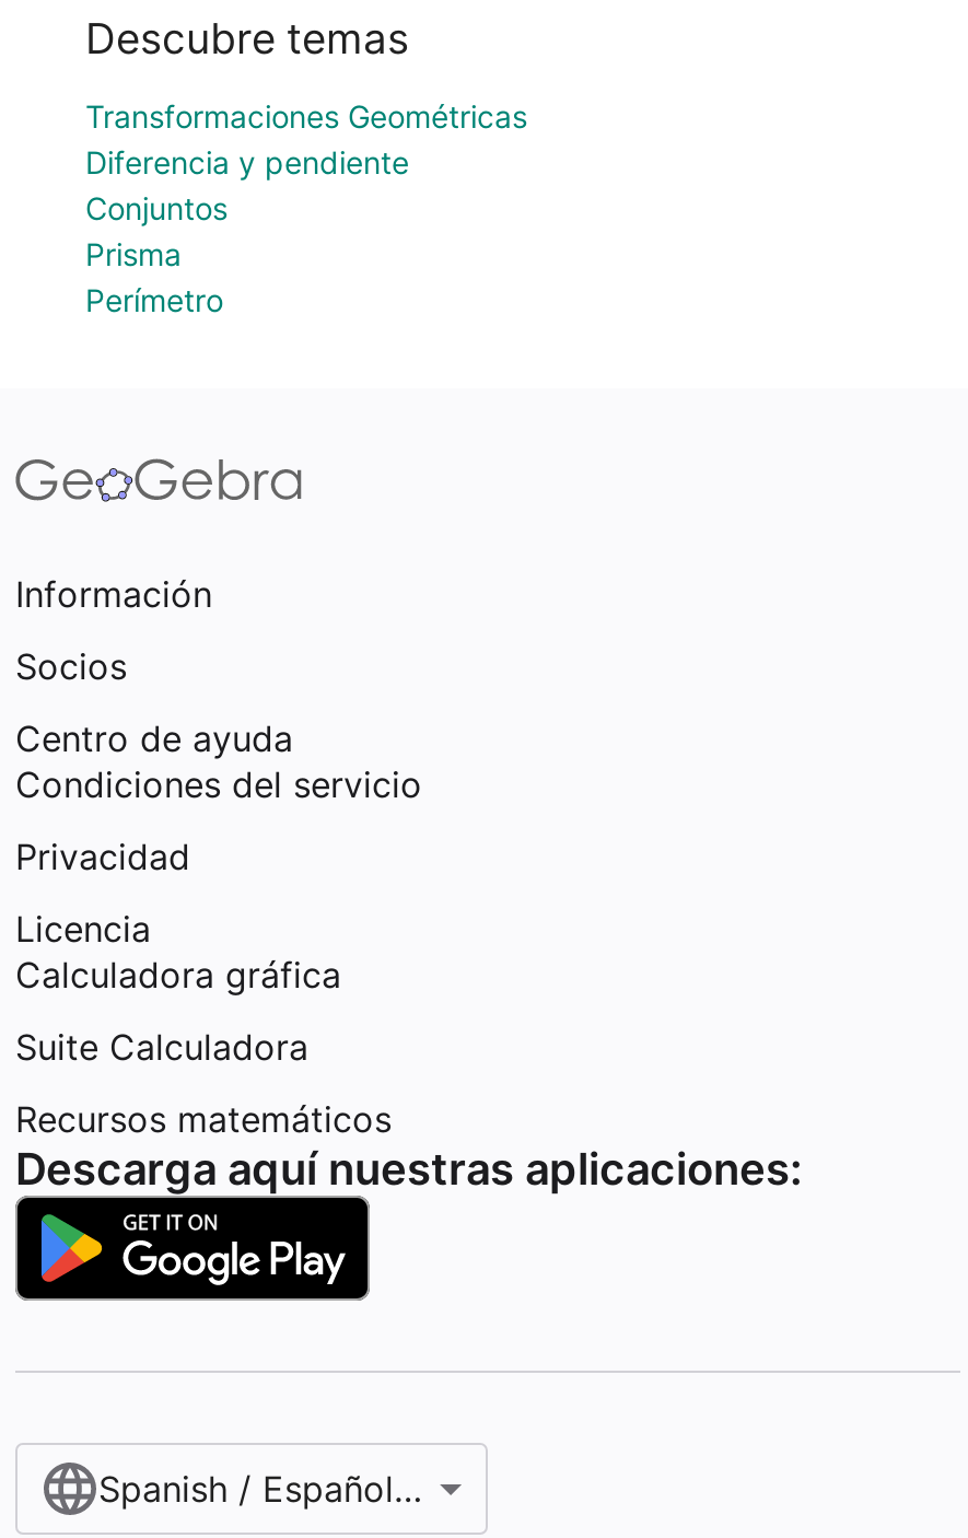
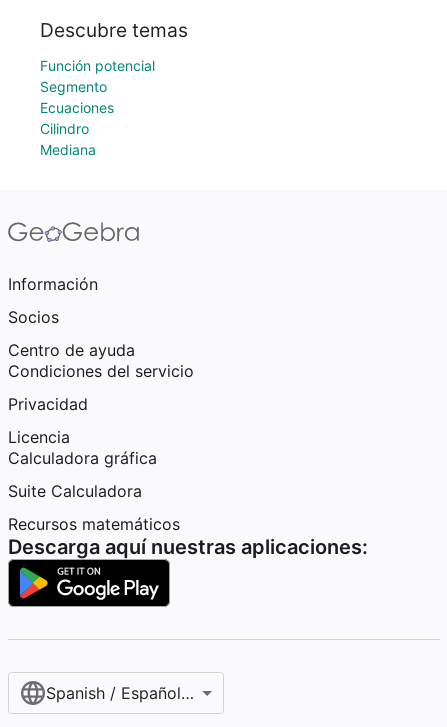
[85,97,527,318] Transformaciones Geométricas | Diferencia y pendiente | Conjuntos | Prisma | Perímetro -> [40,57,155,158] Función potencial | Segmento | Ecuaciones | Cilindro | Mediana

